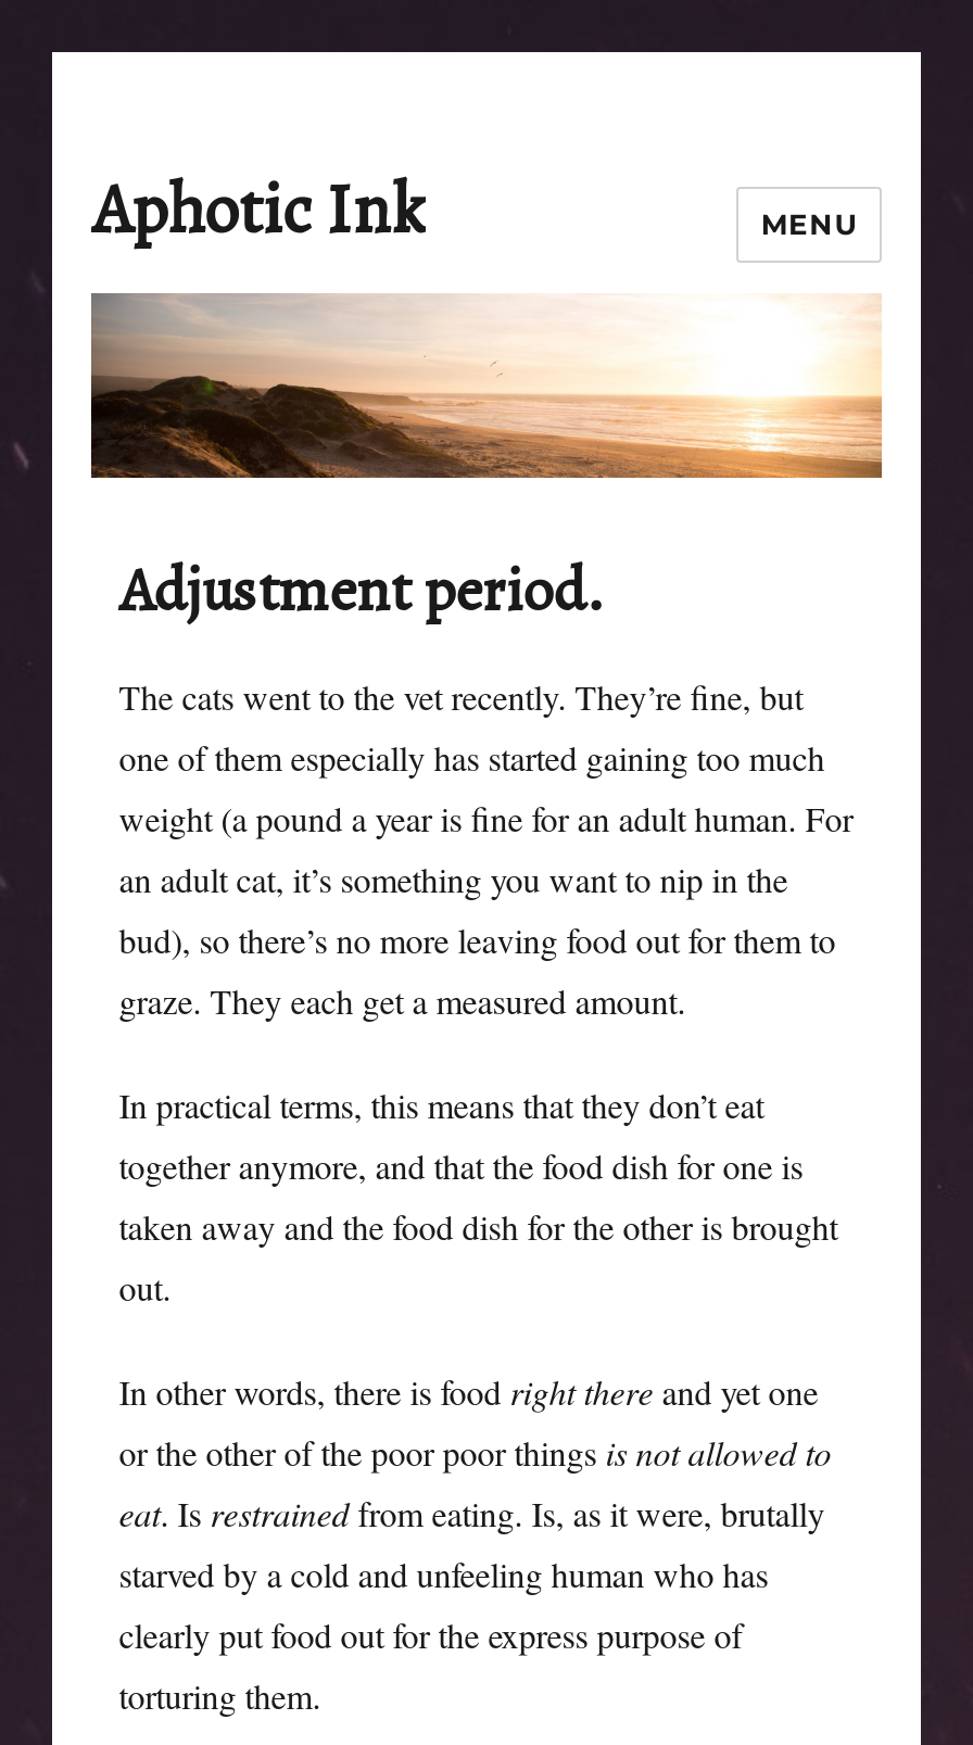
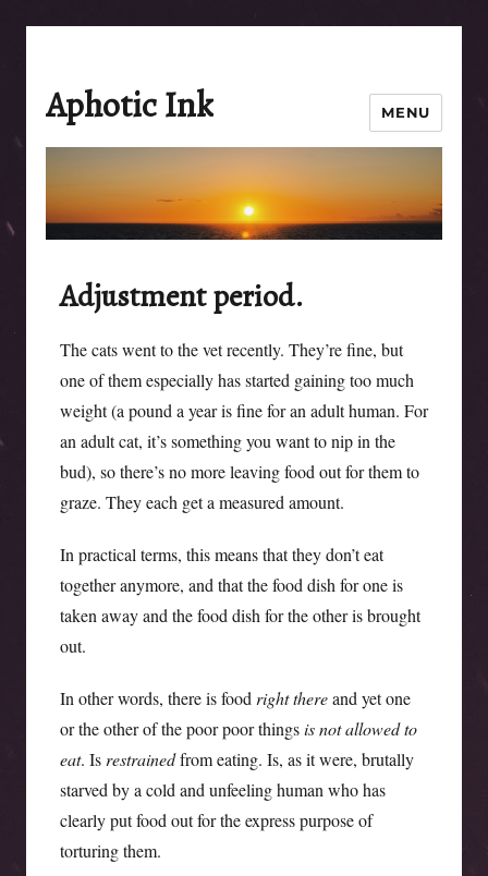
[89,293,884,480] [image] -> [45,146,443,241] [image]

